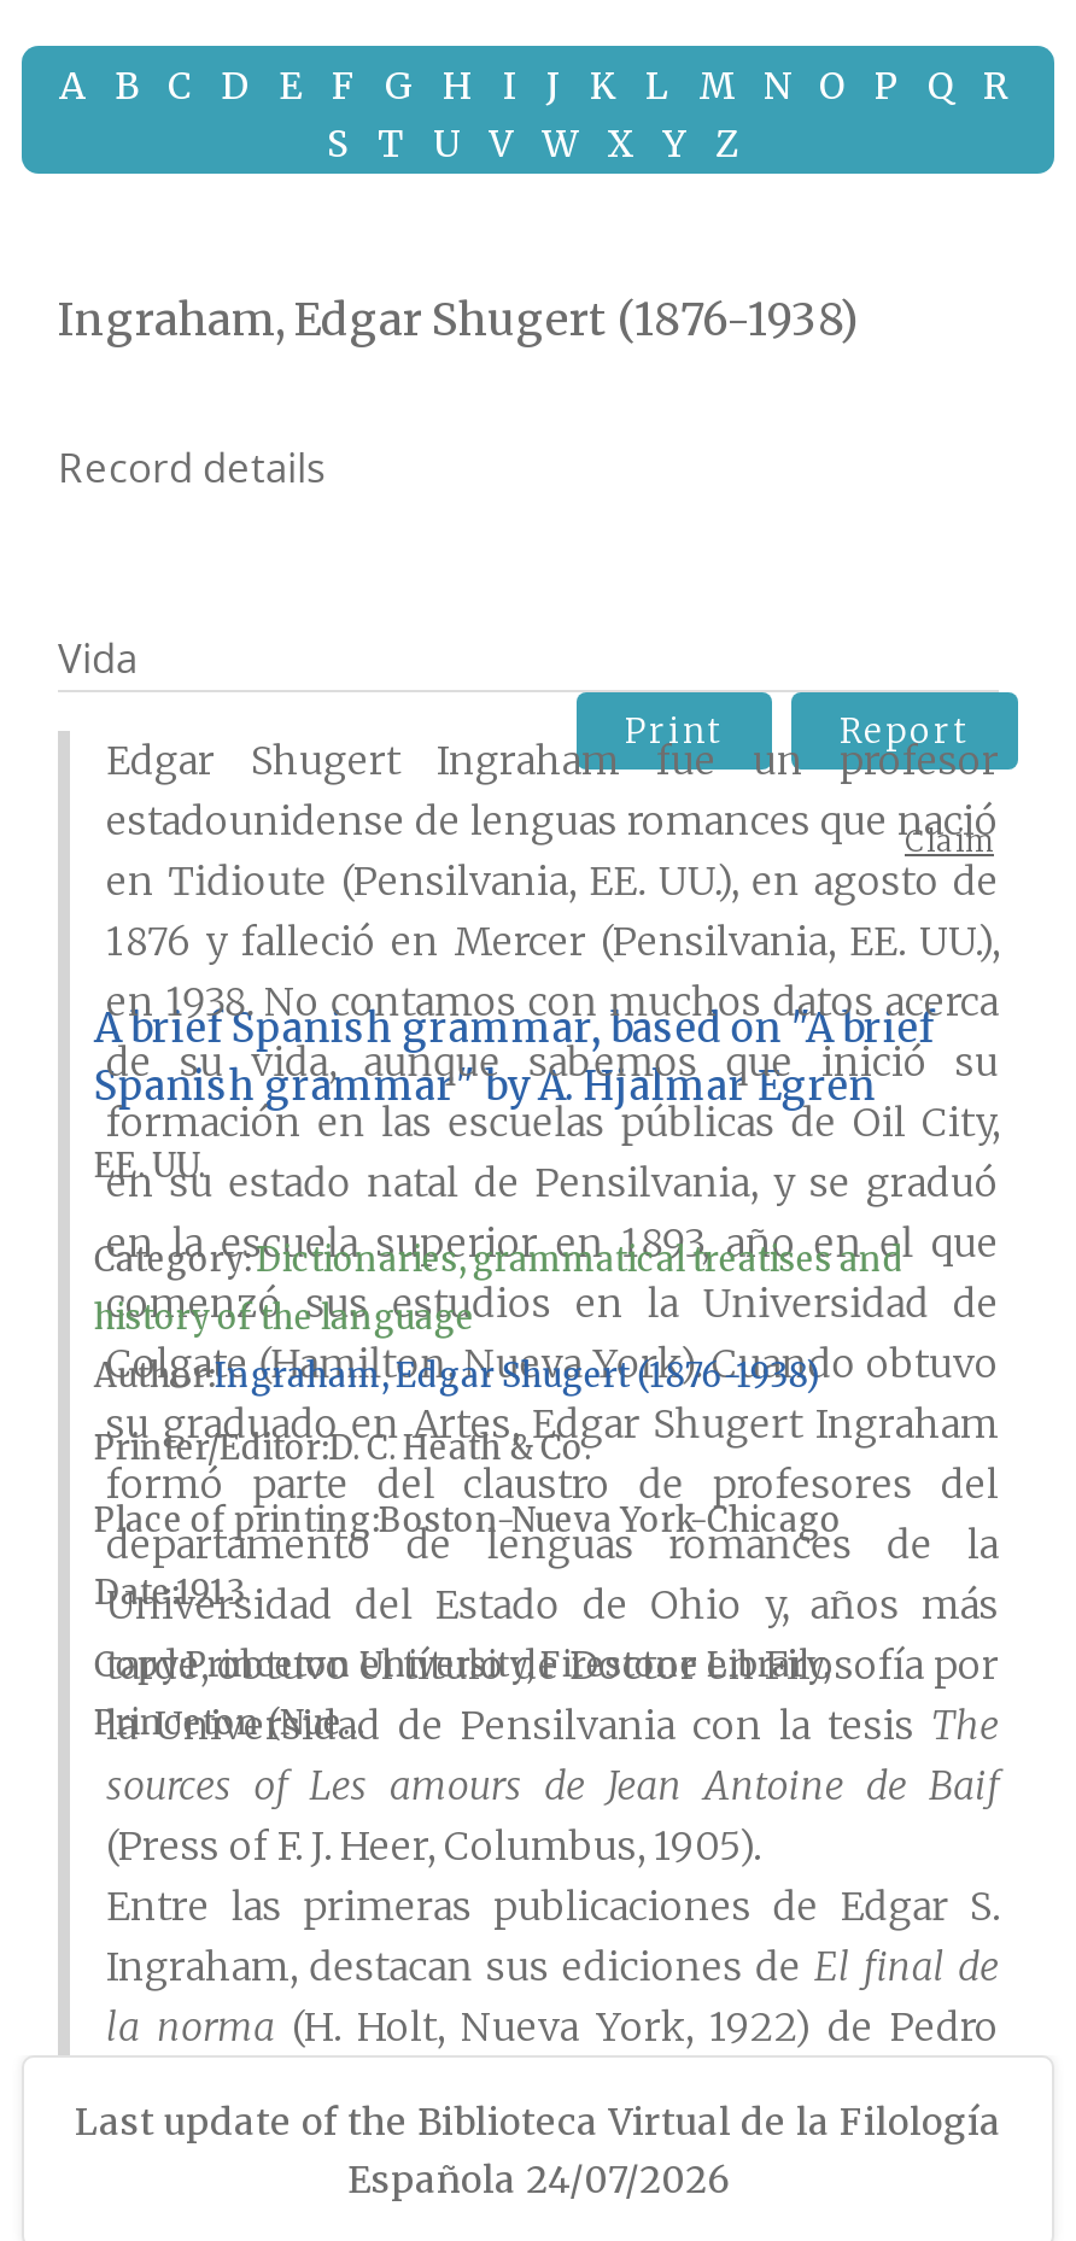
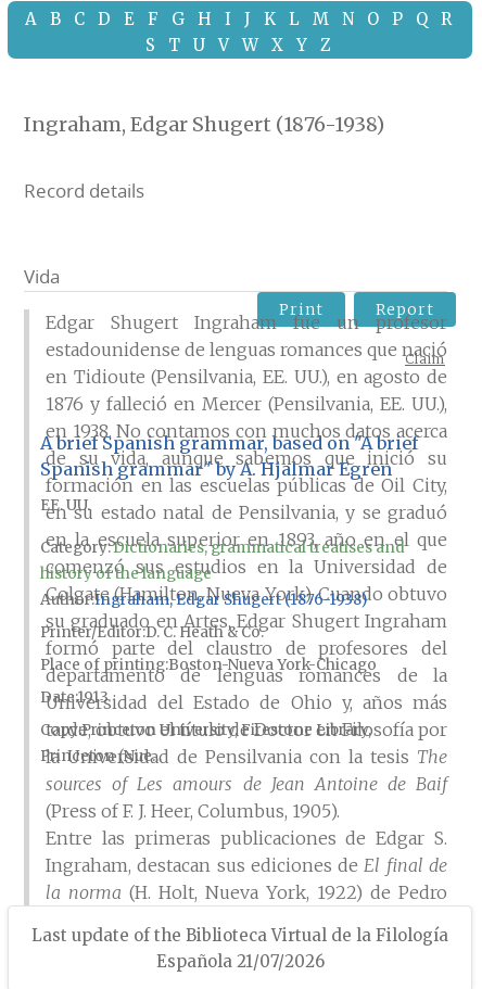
[347,2156,729,2202] Española 24/07/2026 -> [156,951,324,971] Española 21/07/2026

